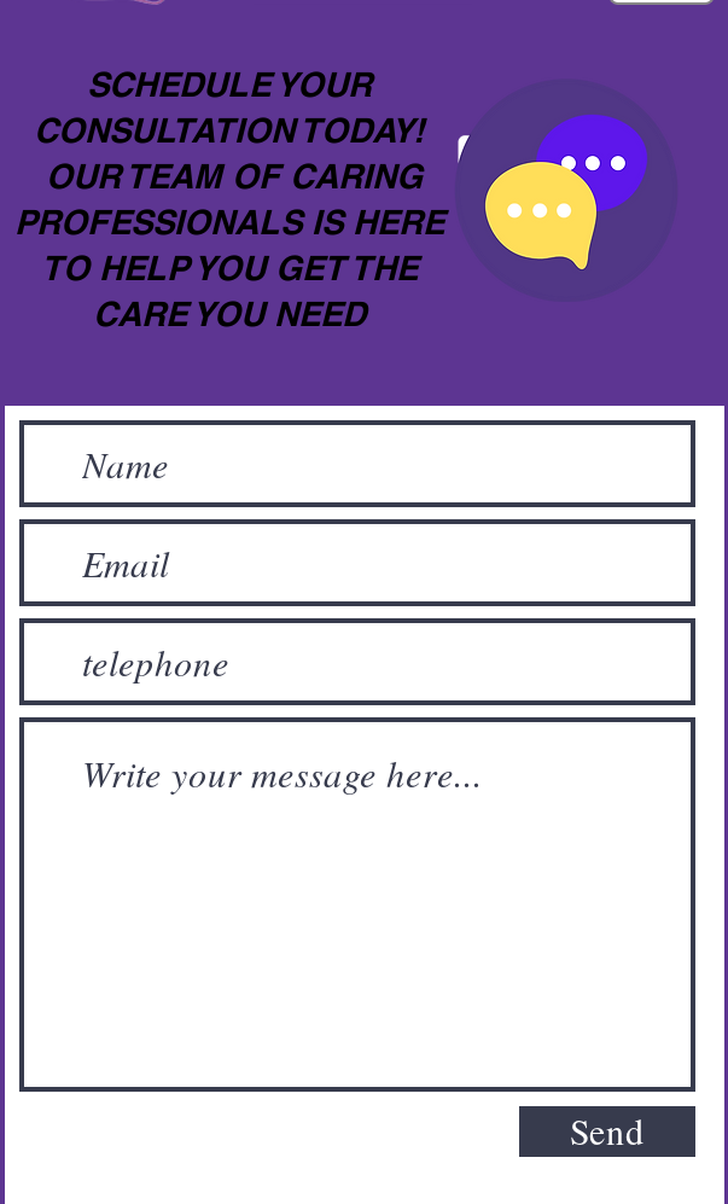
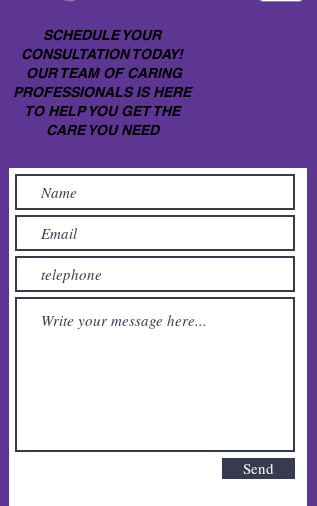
[456,114,647,271] [image] -> none

